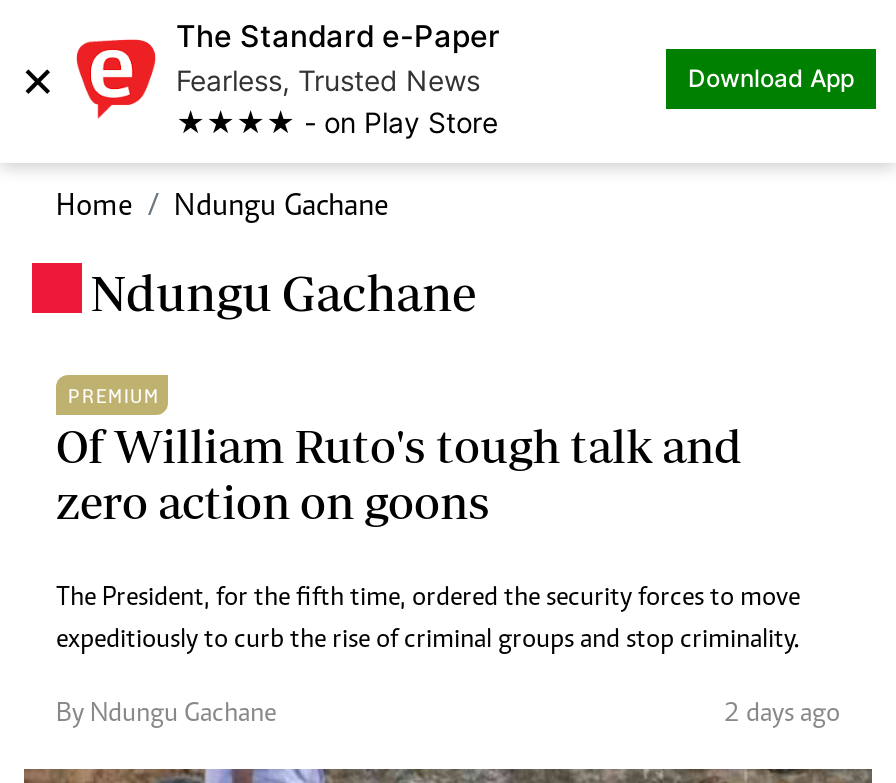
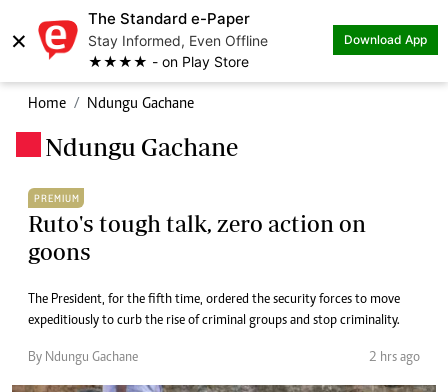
[176,63,480,97] Fearless, Trusted News -> [88,32,268,49] Stay Informed, Even Offline
[56,419,742,529] Of William Ruto's tough talk and | zero action on goons -> [28,210,366,265] Ruto's tough talk, zero action on | goons
[724,701,840,729] 2 days ago -> [369,351,420,365] 2 hrs ago

